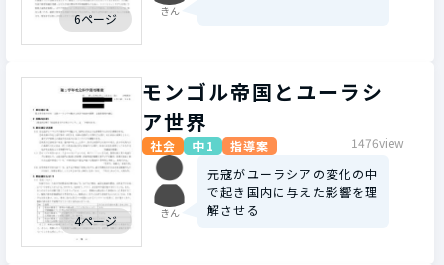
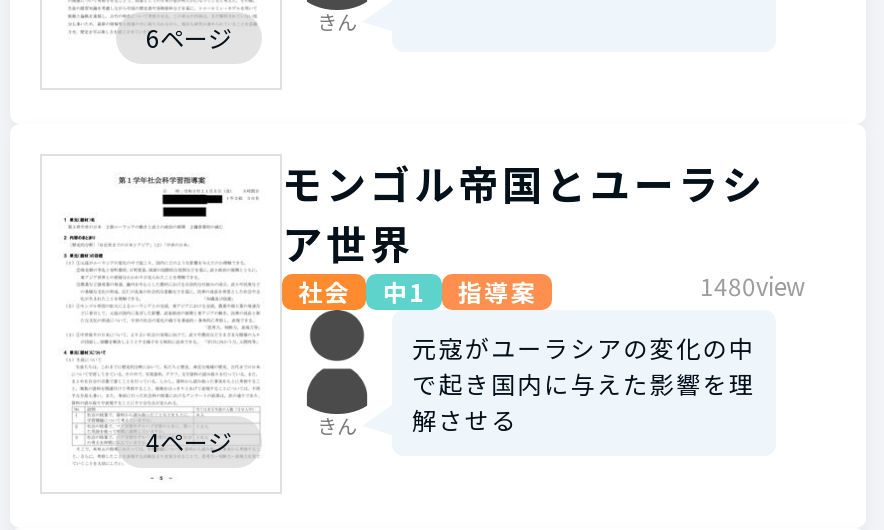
[351,134,404,151] 1476view -> [700,268,806,302] 1480view

